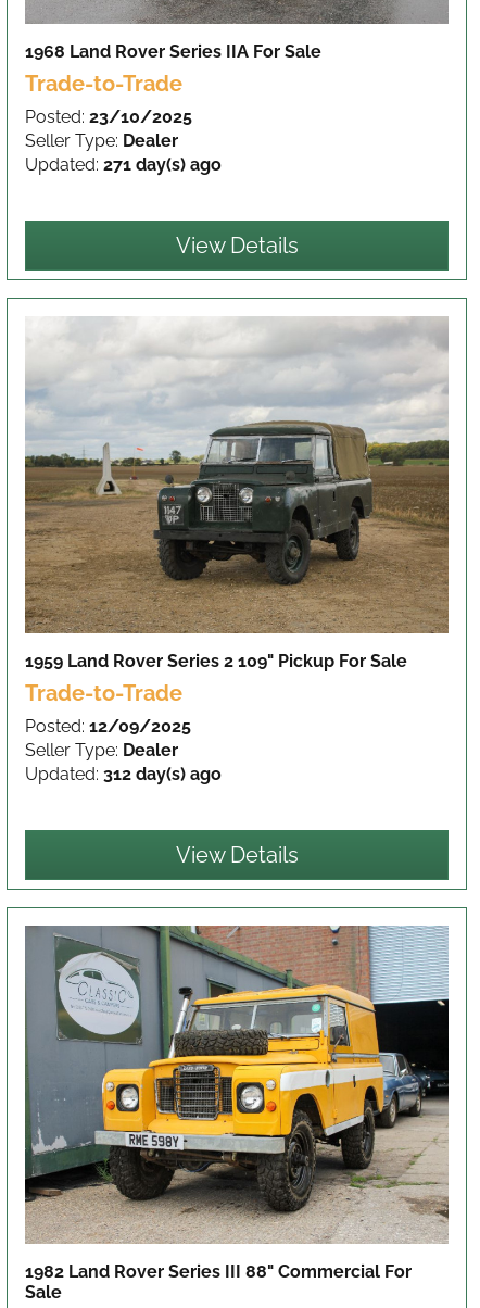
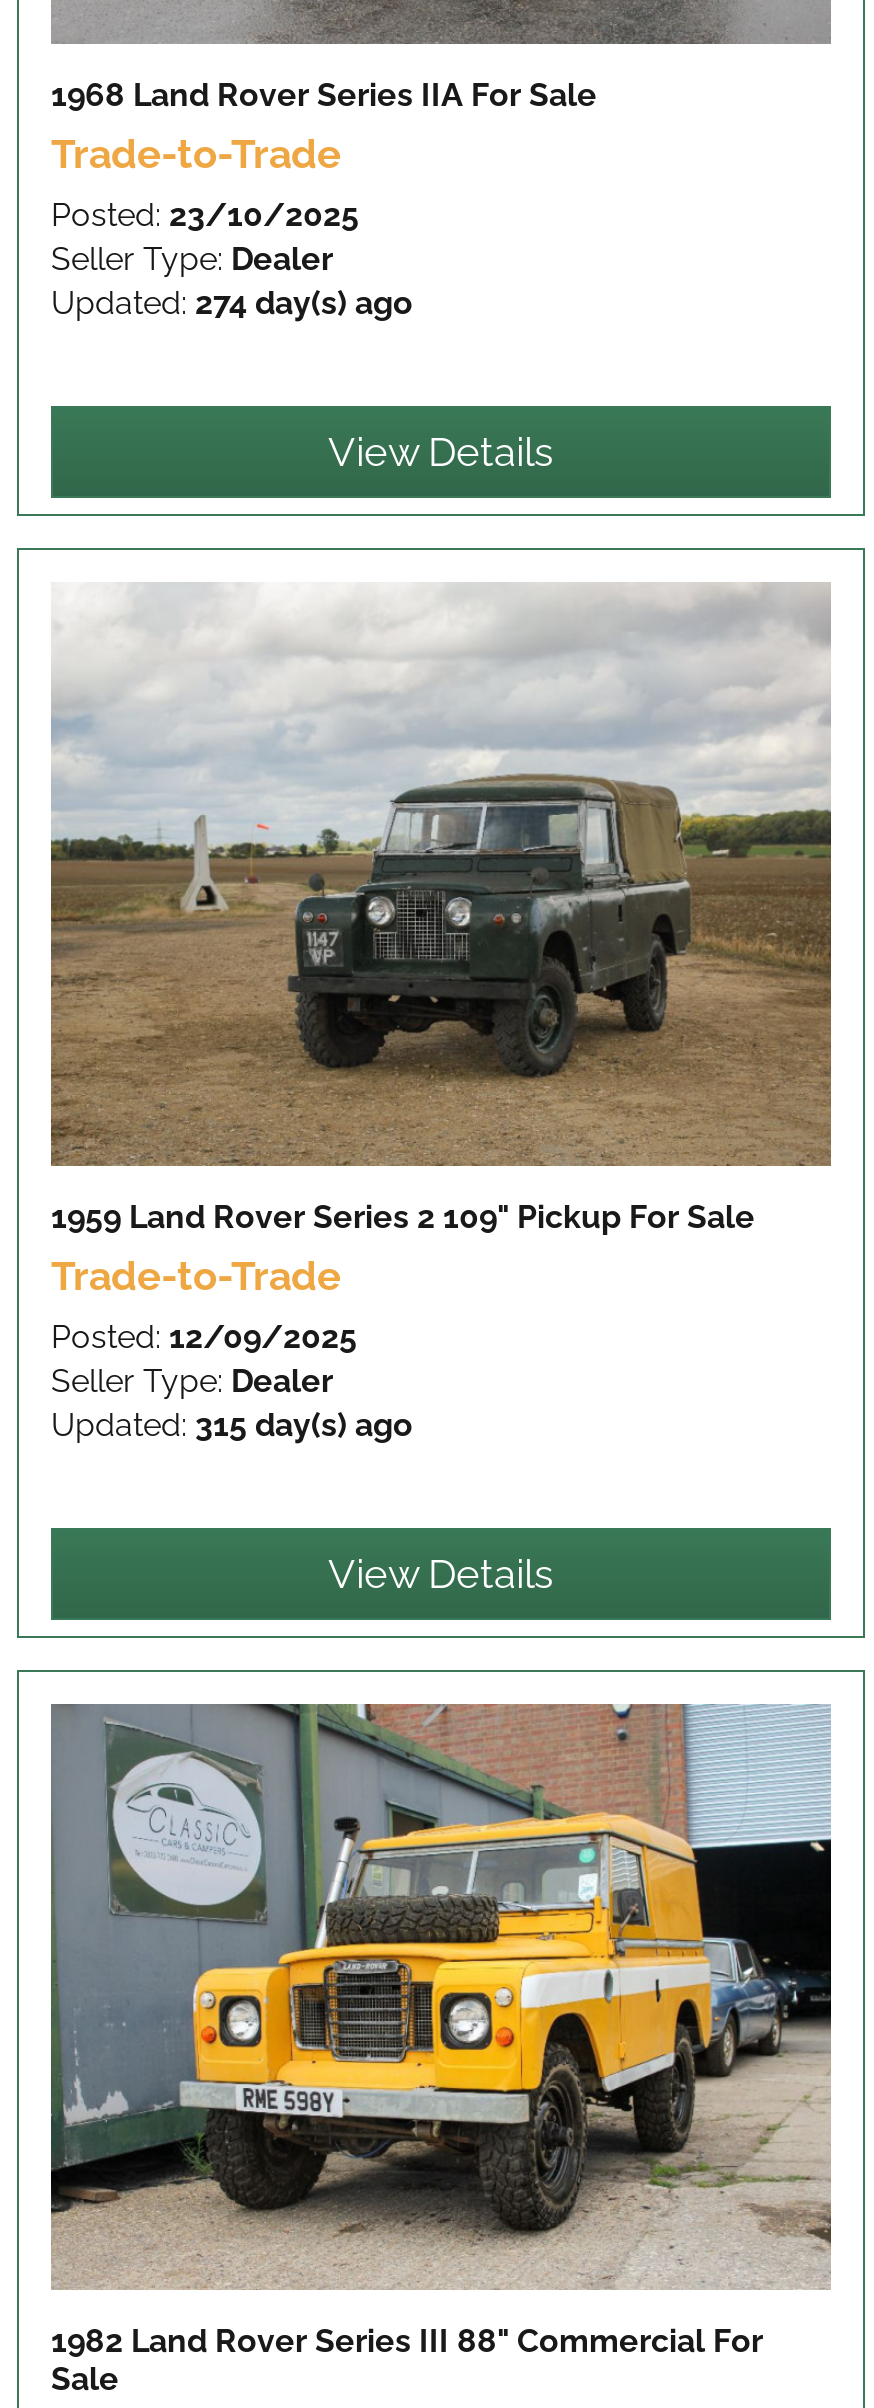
[25,154,222,175] Updated: 271 day(s) ago -> [51,284,413,322] Updated: 274 day(s) ago
[25,764,222,785] Updated: 312 day(s) ago -> [51,1407,413,1445] Updated: 315 day(s) ago

